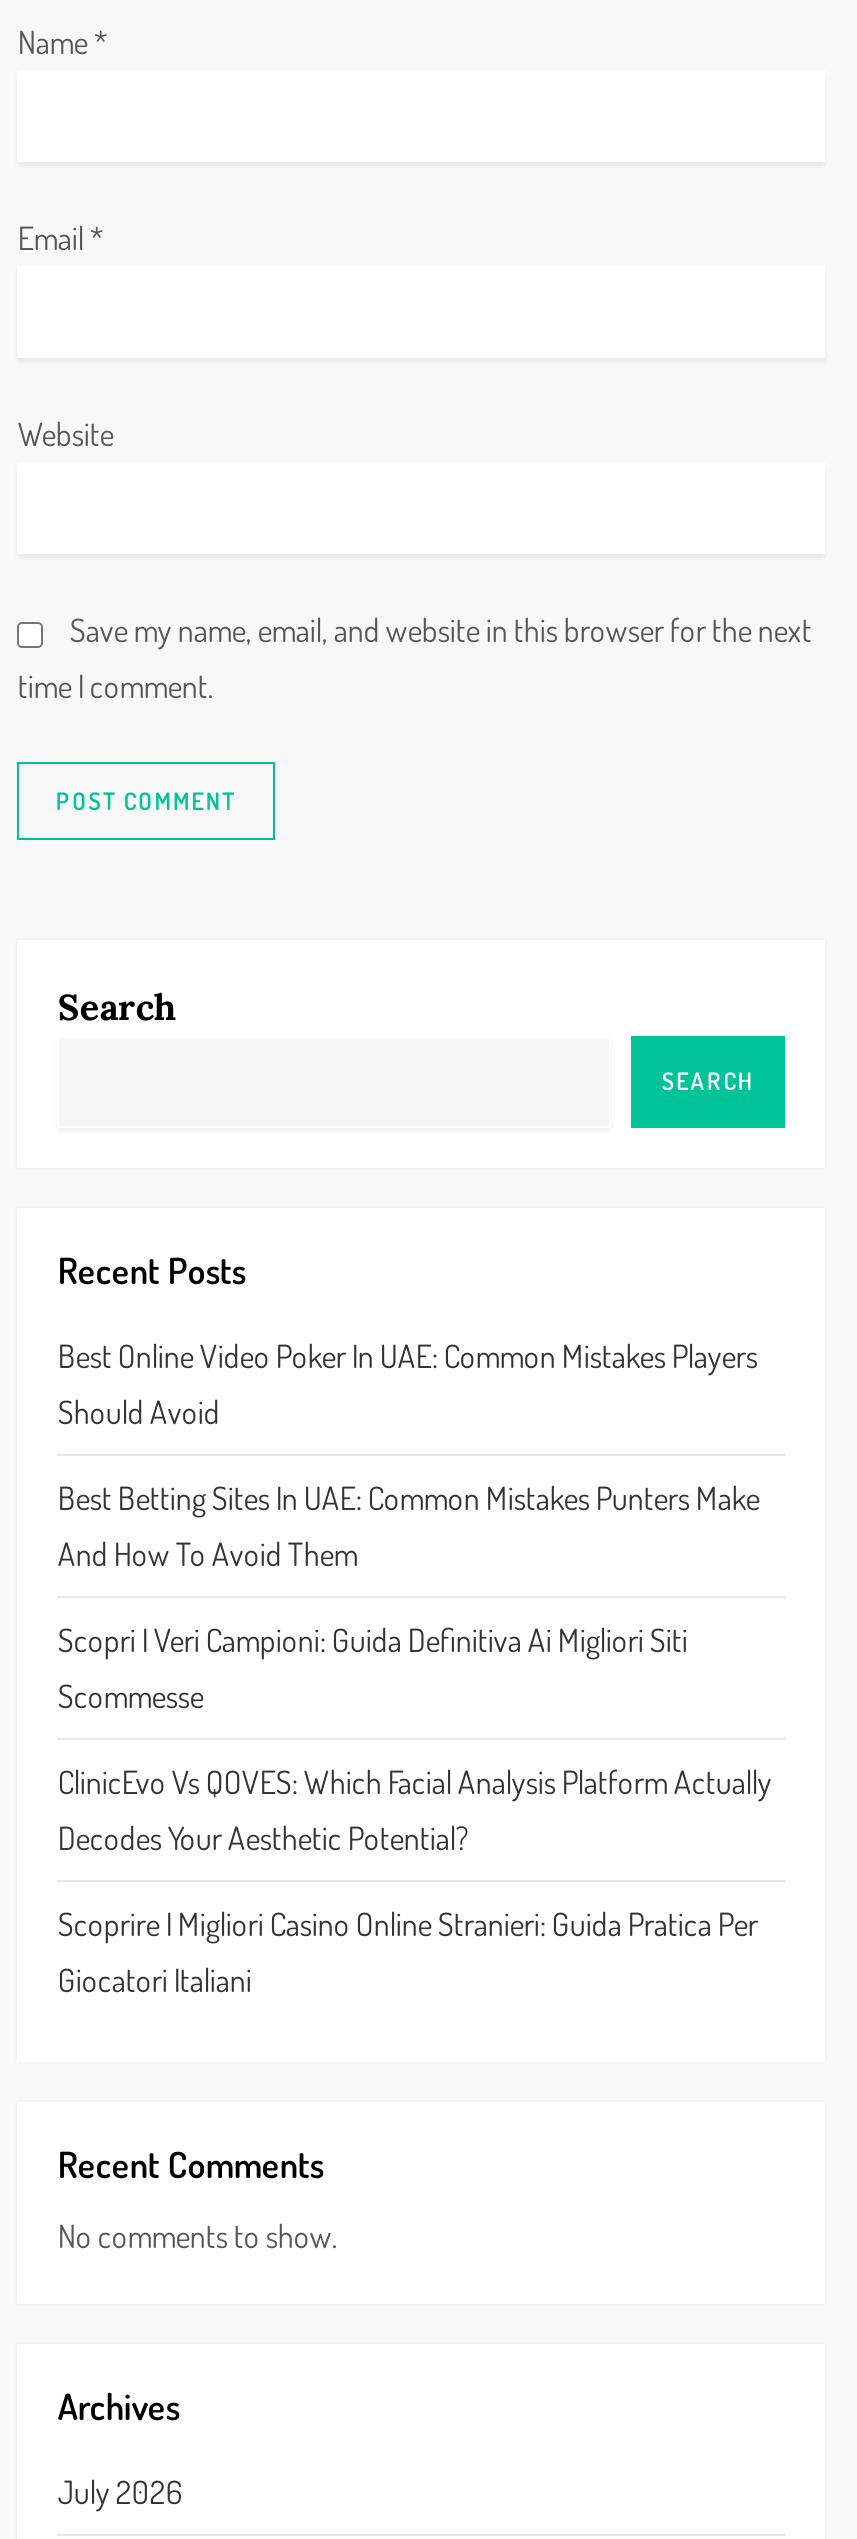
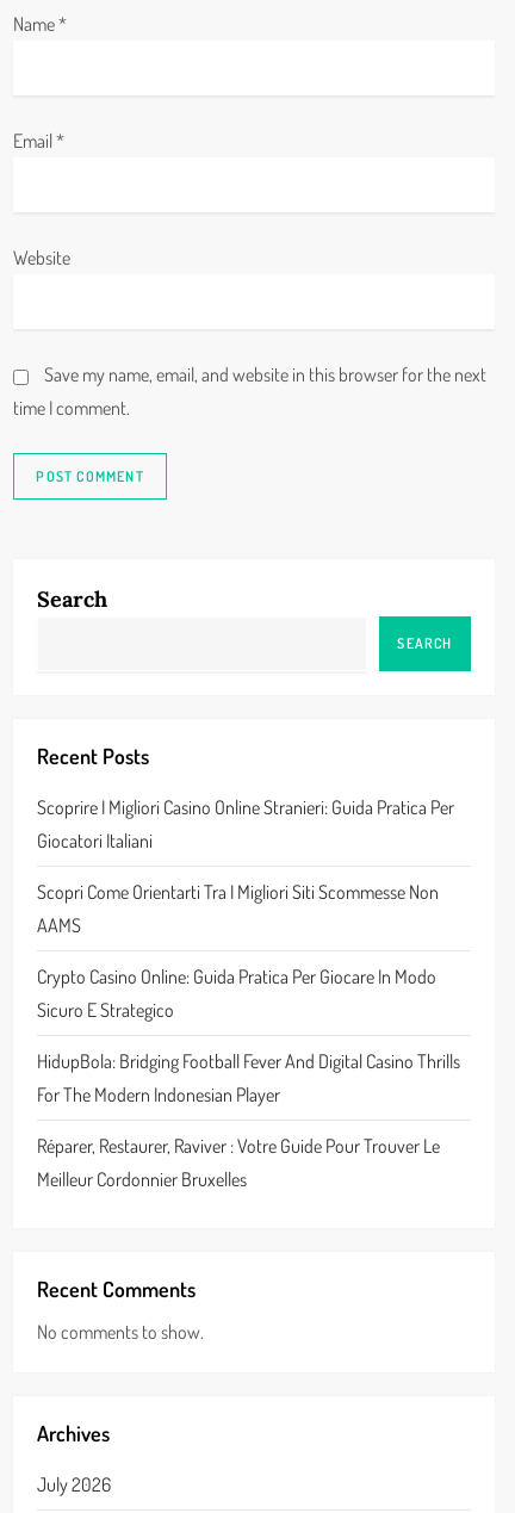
[58,1336,772,1858] Best Online Video Poker In UAE: Common Mistakes Players | Should Avoid | Best Betting Sites In UAE: Common Mistakes Punters Make | And How To Avoid Them | Scopri I Veri Campioni: Guida Definitiva Ai Migliori Siti | Scommesse | ClinicEvo Vs QOVES: Which Facial Analysis Platform Actually | Decodes Your Aesthetic Potential? -> none
moved [58,1904,758,2000] -> [37,795,455,852]: Scoprire I Migliori Casino Online Stranieri: Guida Pratica Per | Giocatori Italiani
none -> [37,880,461,1191] Scopri Come Orientarti Tra I Migliori Siti Scommesse Non | AAMS | Crypto Casino Online: Guida Pratica Per Giocare In Modo | Sicuro E Strategico | HidupBola: Bridging Football Fever And Digital Casino Thrills | For The Modern Indonesian Player | Réparer, Restaurer, Raviver : Votre Guide Pour Trouver Le | Meilleur Cordonnier Bruxelles

